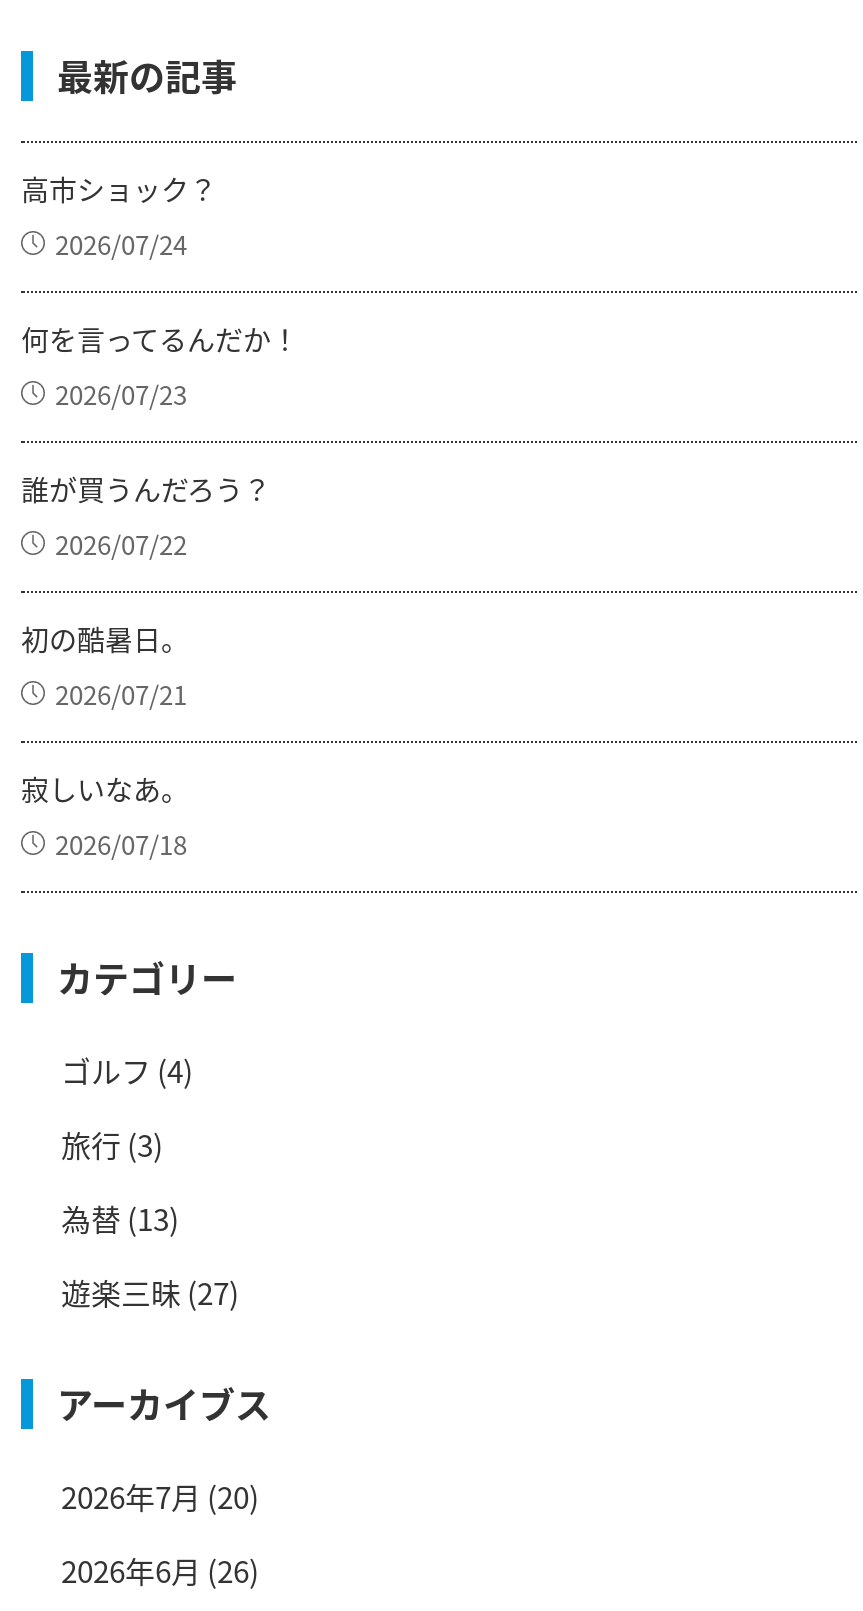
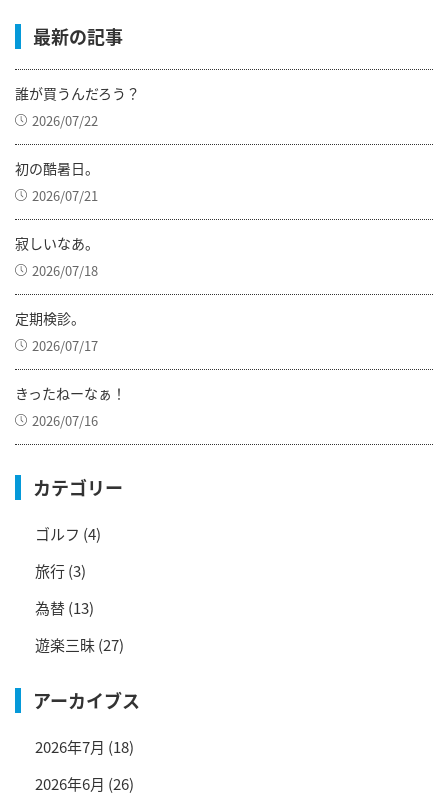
[21,168,299,412] 高市ショック？ | 2026/07/24 | 何を言ってるんだか！ | 2026/07/23 -> none
moved [21,468,271,862] -> [15,82,140,279]: 誰が買うんだろう？ | 2026/07/22 | 初の酷暑日。 | 2026/07/21 | 寂しいなあ。 | 2026/07/18
none -> [15,307,126,429] 定期検診。 | 2026/07/17 | きったねーなぁ！ | 2026/07/16
[61,1474,259,1516] 2026年7月(20) -> [35,735,134,756] 2026年7月(18)

